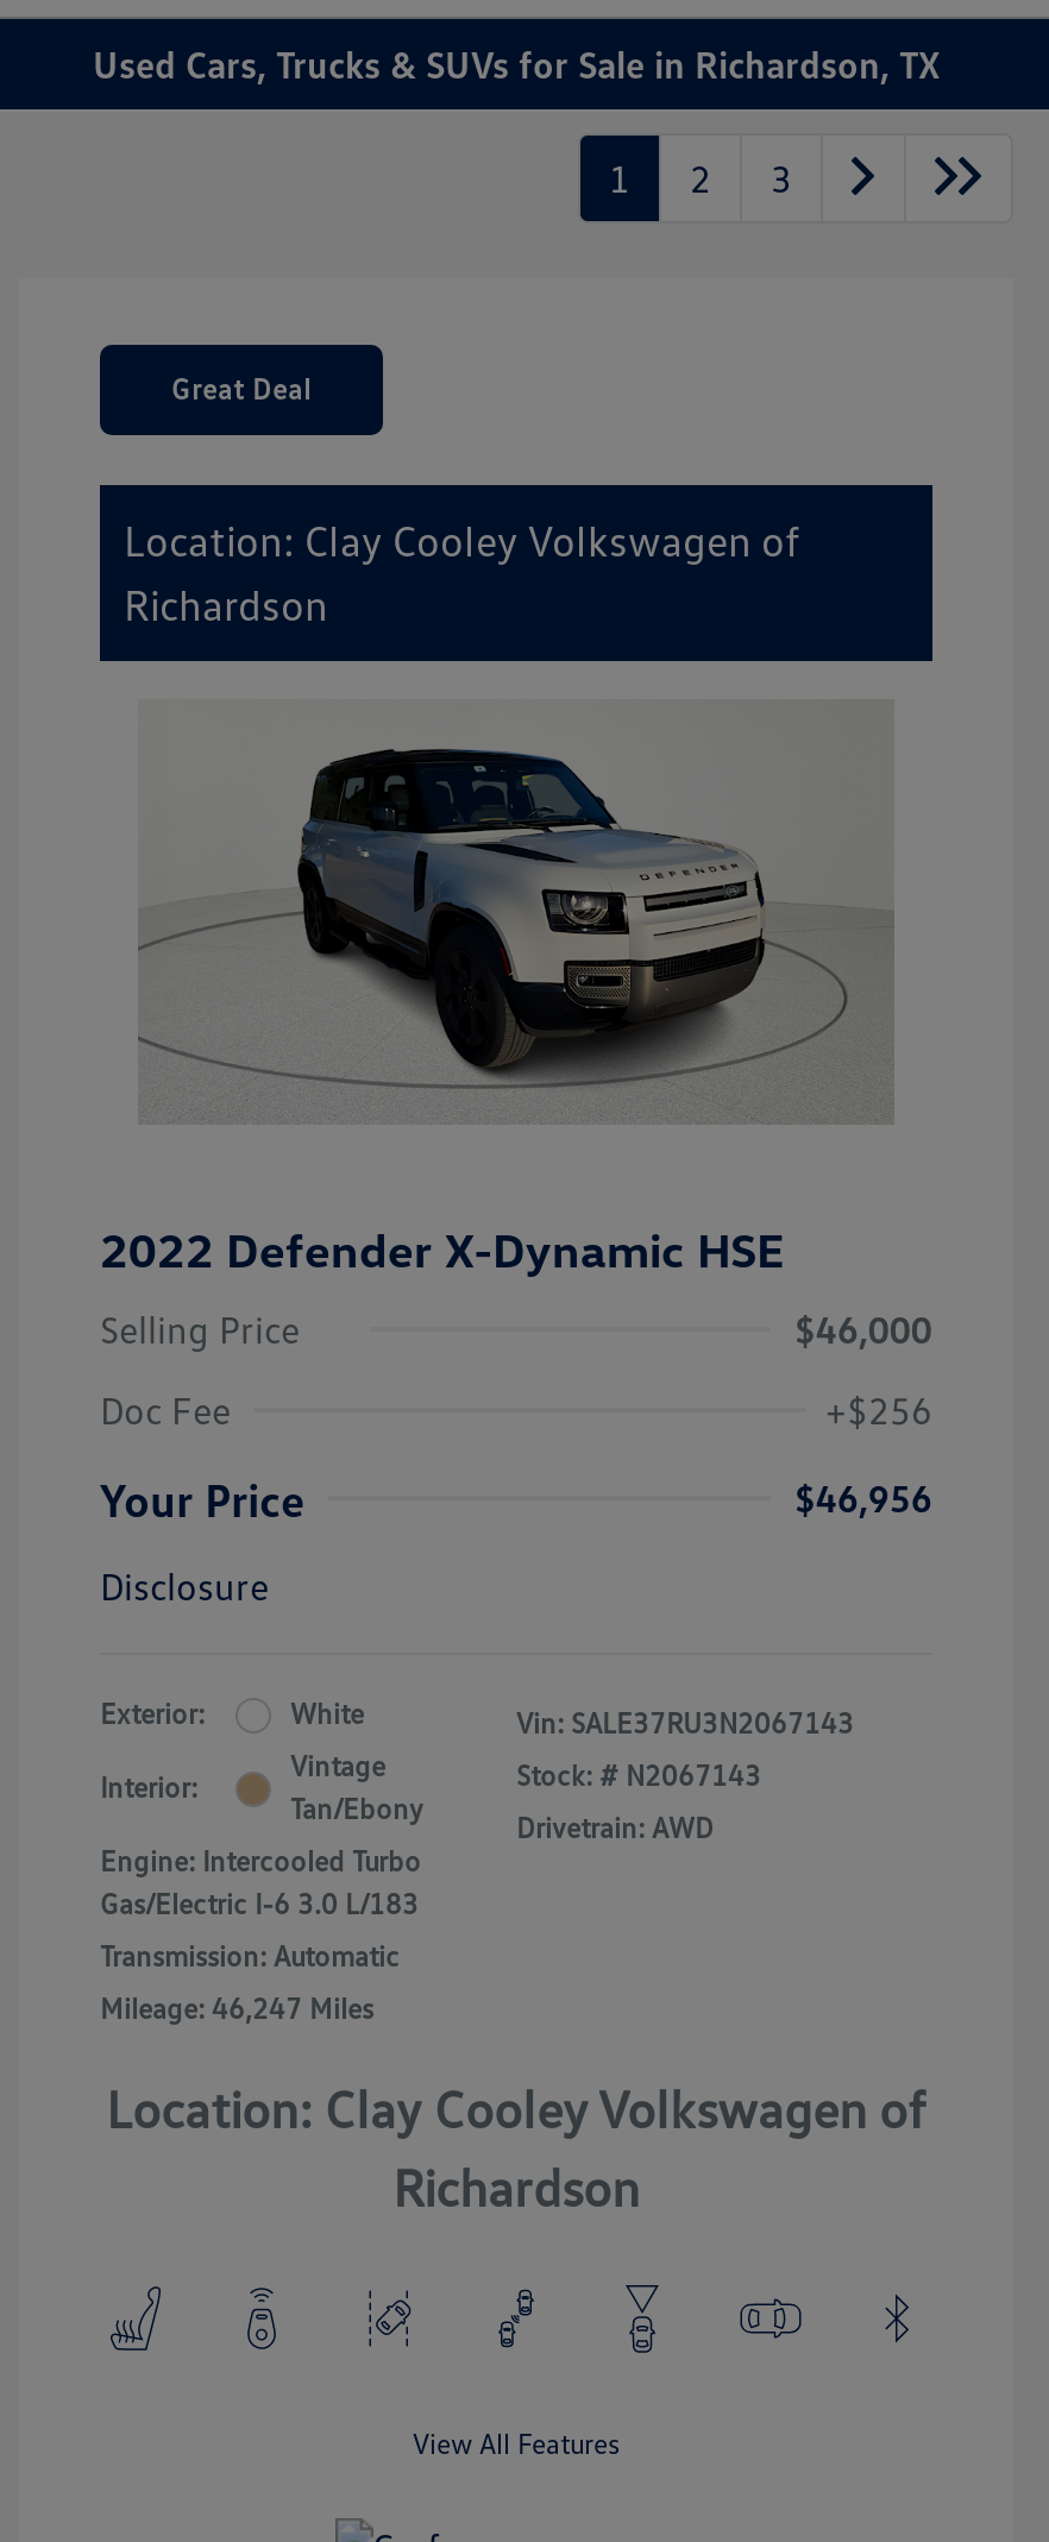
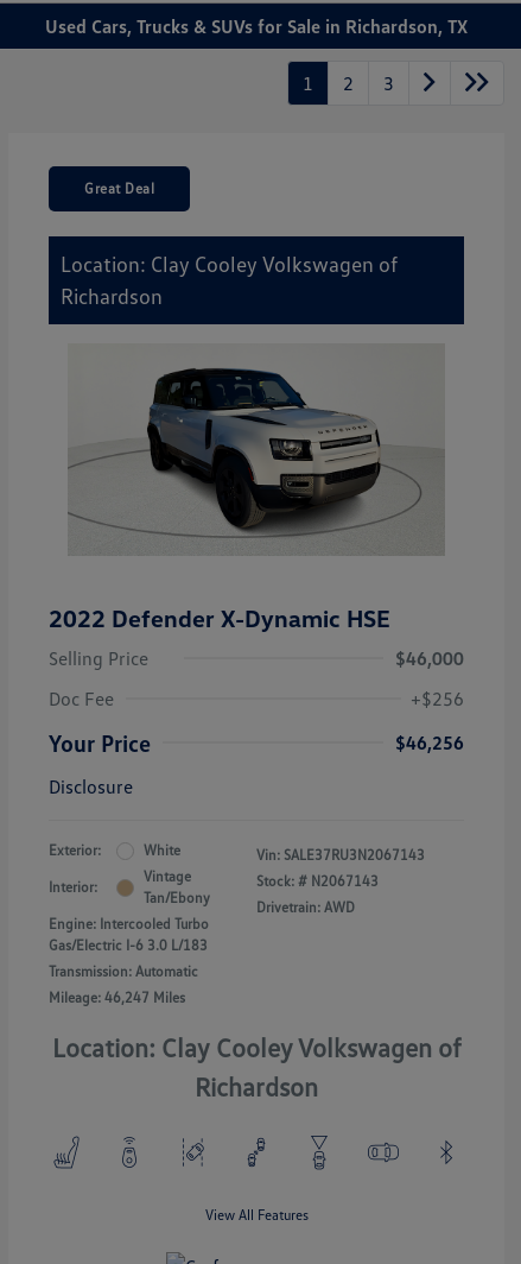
[794,1474,932,1522] $46,956 -> [395,731,464,754] $46,256

